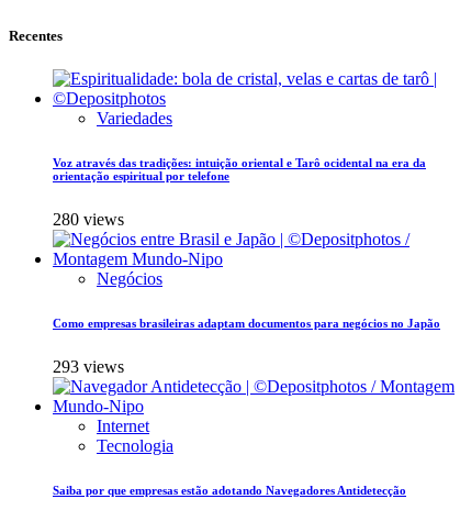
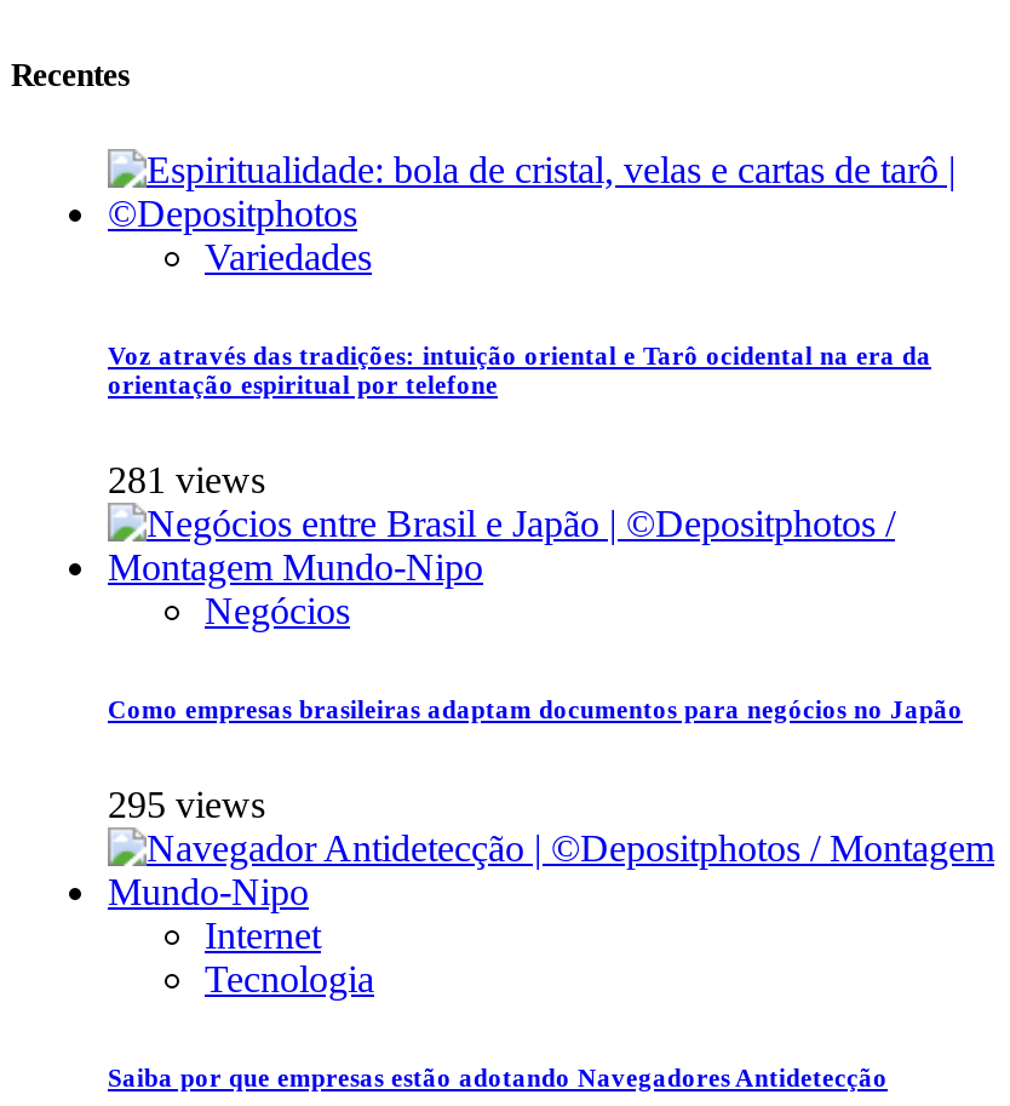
[53,210,124,228] 280 views -> [108,459,265,500] 281 views
[53,357,124,376] 293 views -> [108,783,265,824] 295 views

